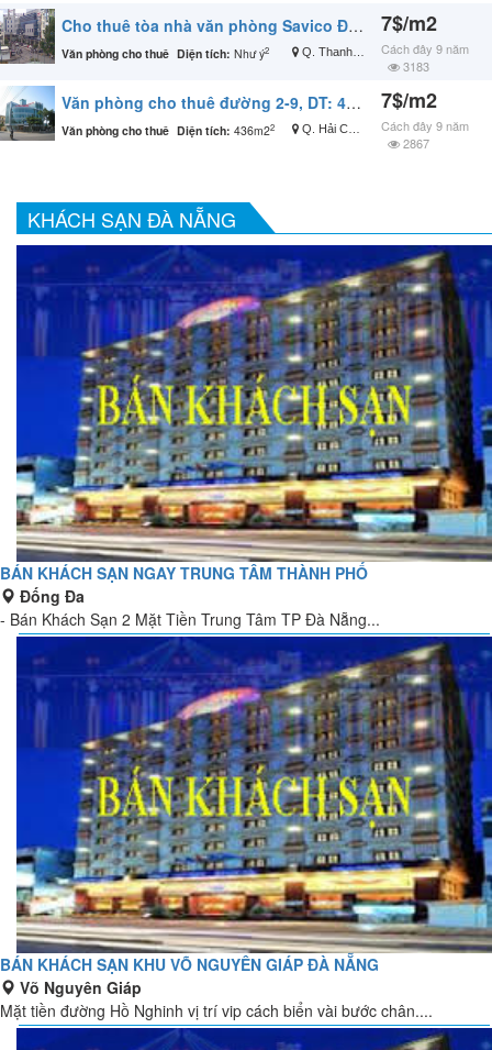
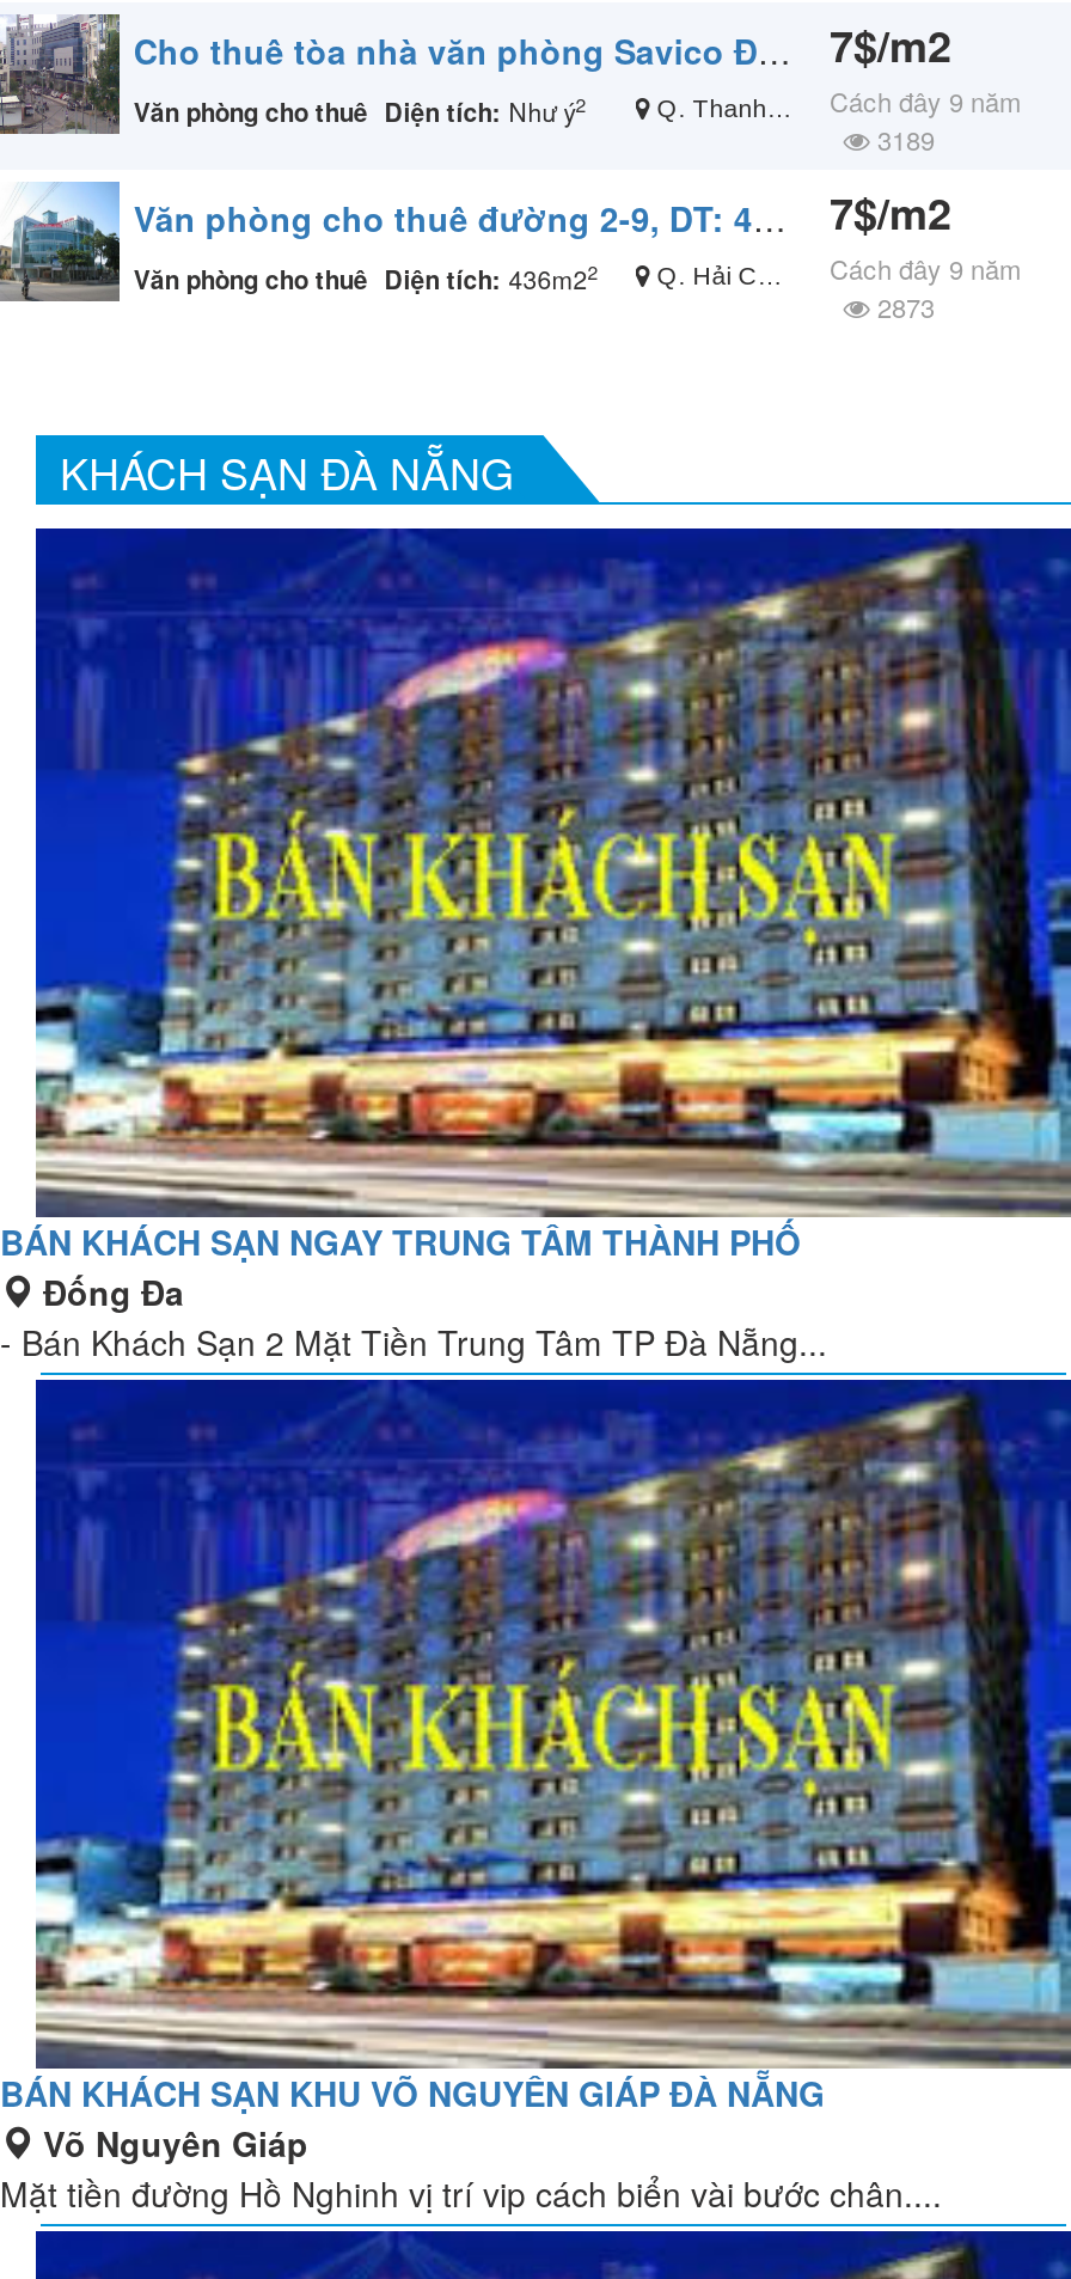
[400,57,429,75] 3183 -> [870,120,935,158] 3189
[400,134,429,152] 2867 -> [870,287,935,325] 2873

